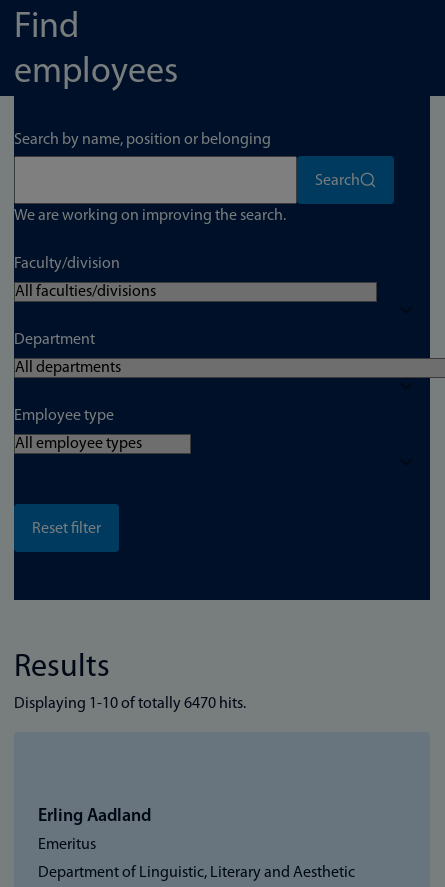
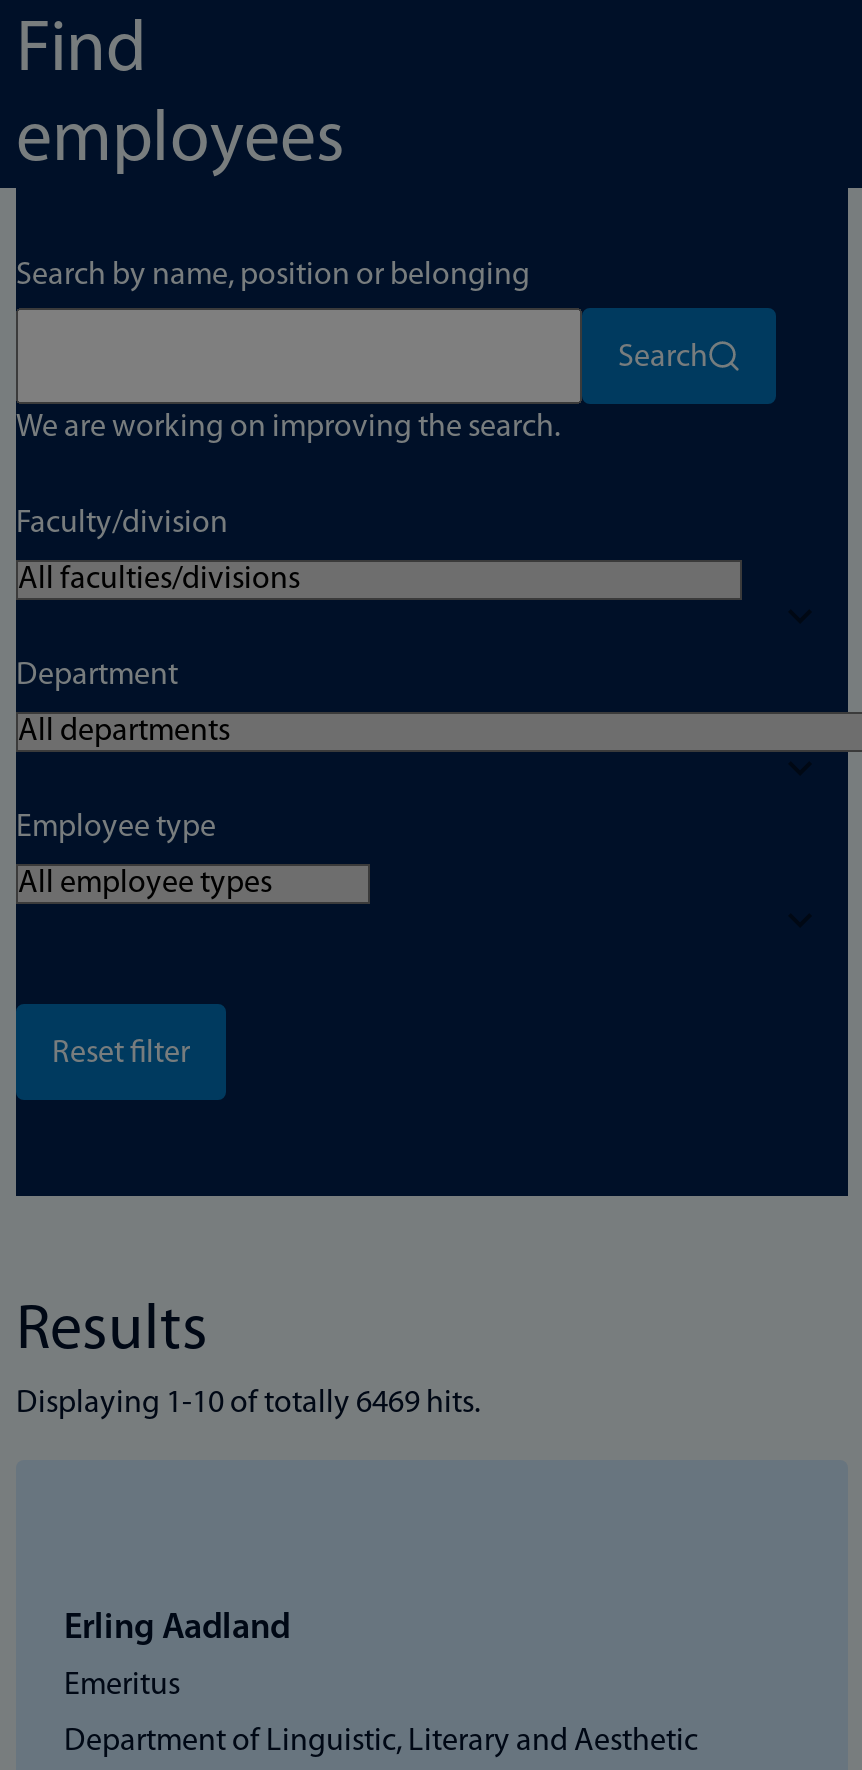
[14,696,246,712] Displaying 1-10 of totally 6470 hits. -> [16,1388,480,1420] Displaying 1-10 of totally 6469 hits.

